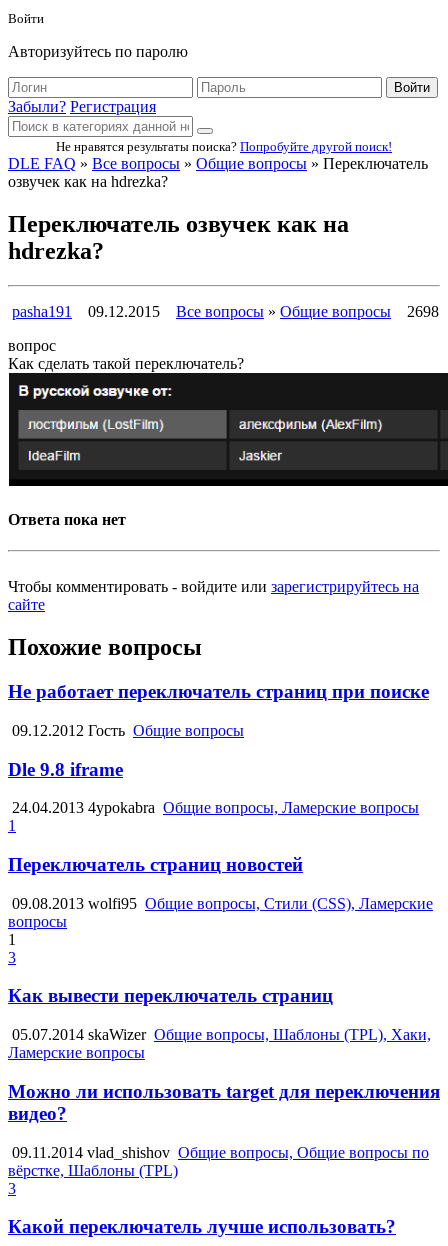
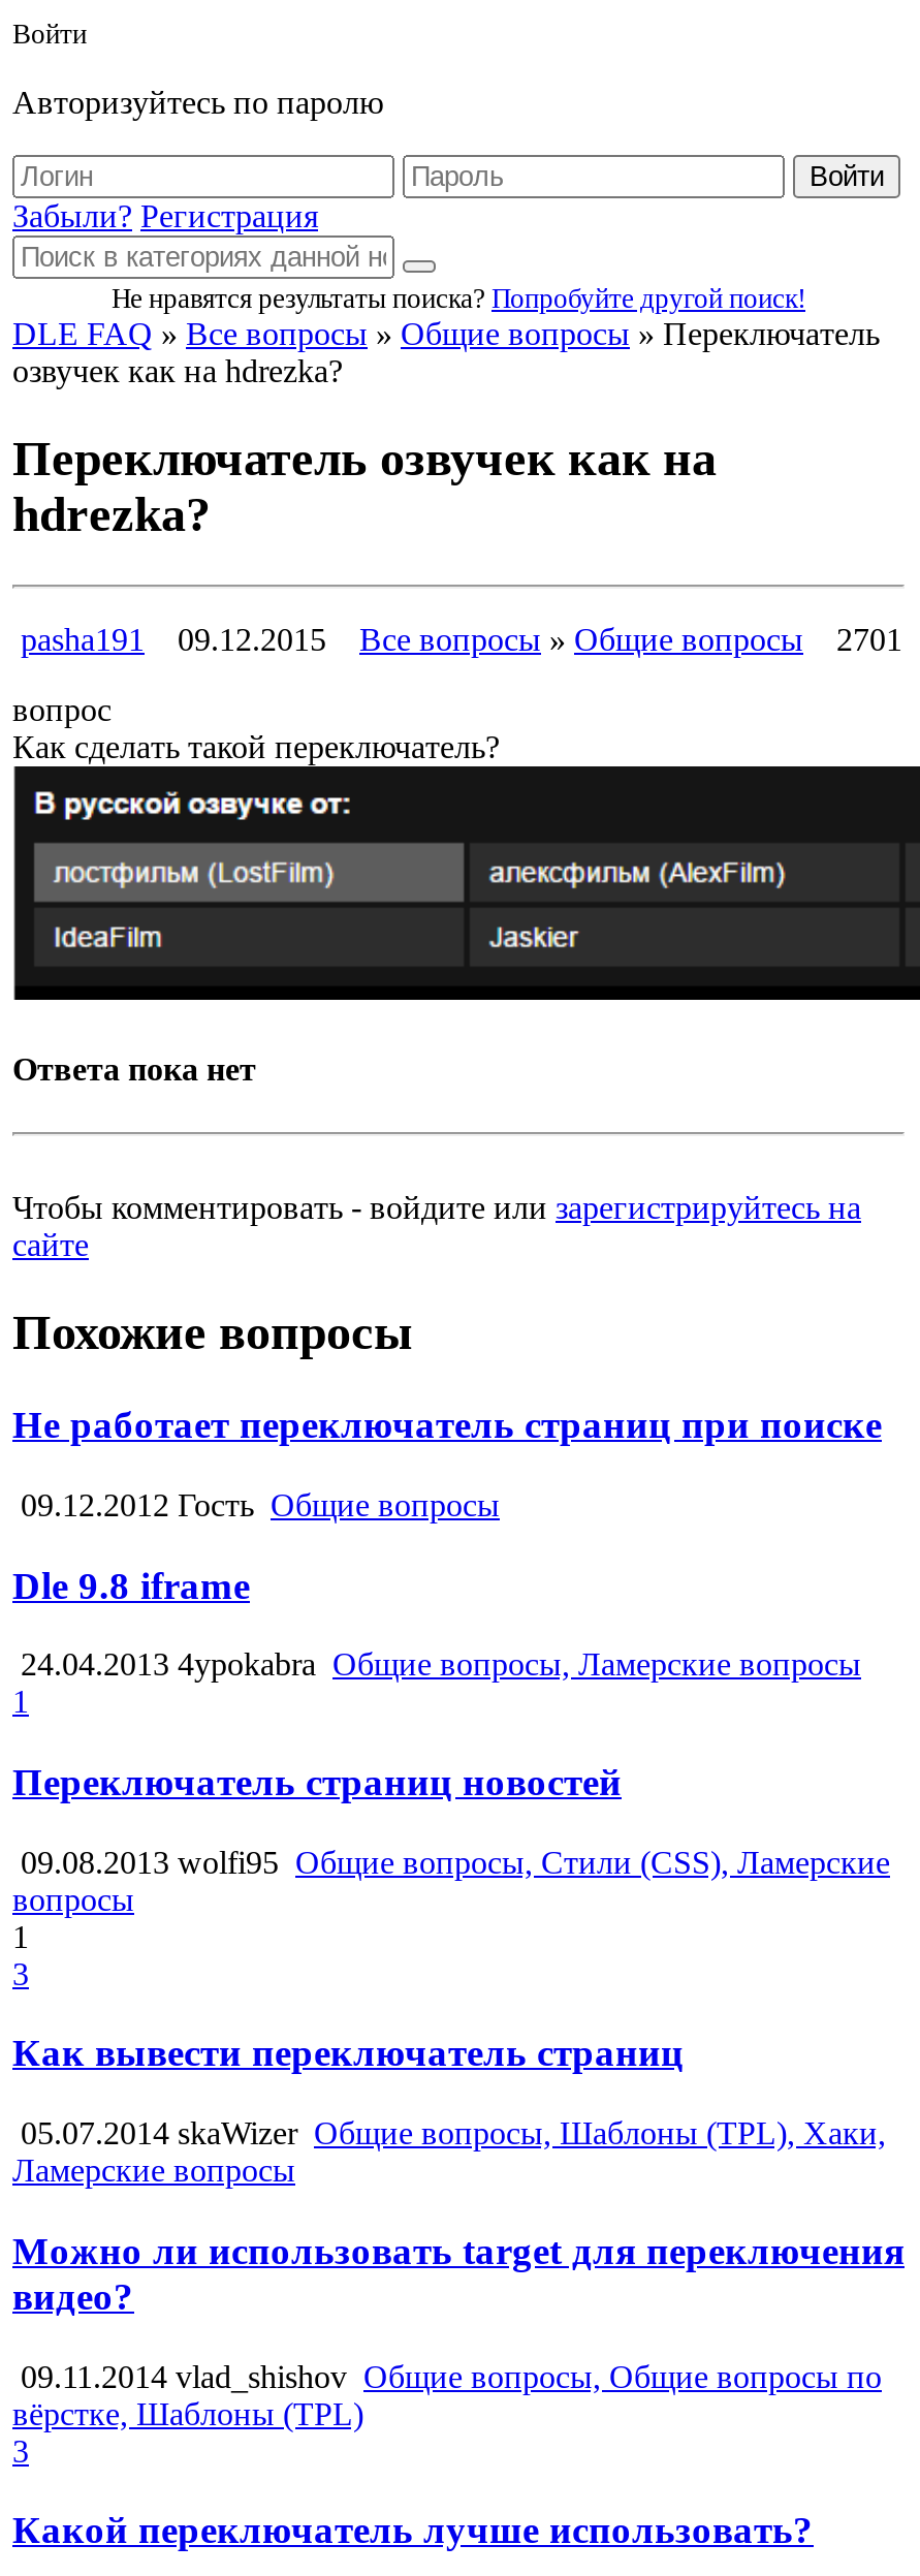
[12,303,439,320] pasha191 09.12.2015 Все вопросы» Общие вопросы 2698 -> [21,621,902,656] pasha191 09.12.2015 Все вопросы» Общие вопросы 2701

